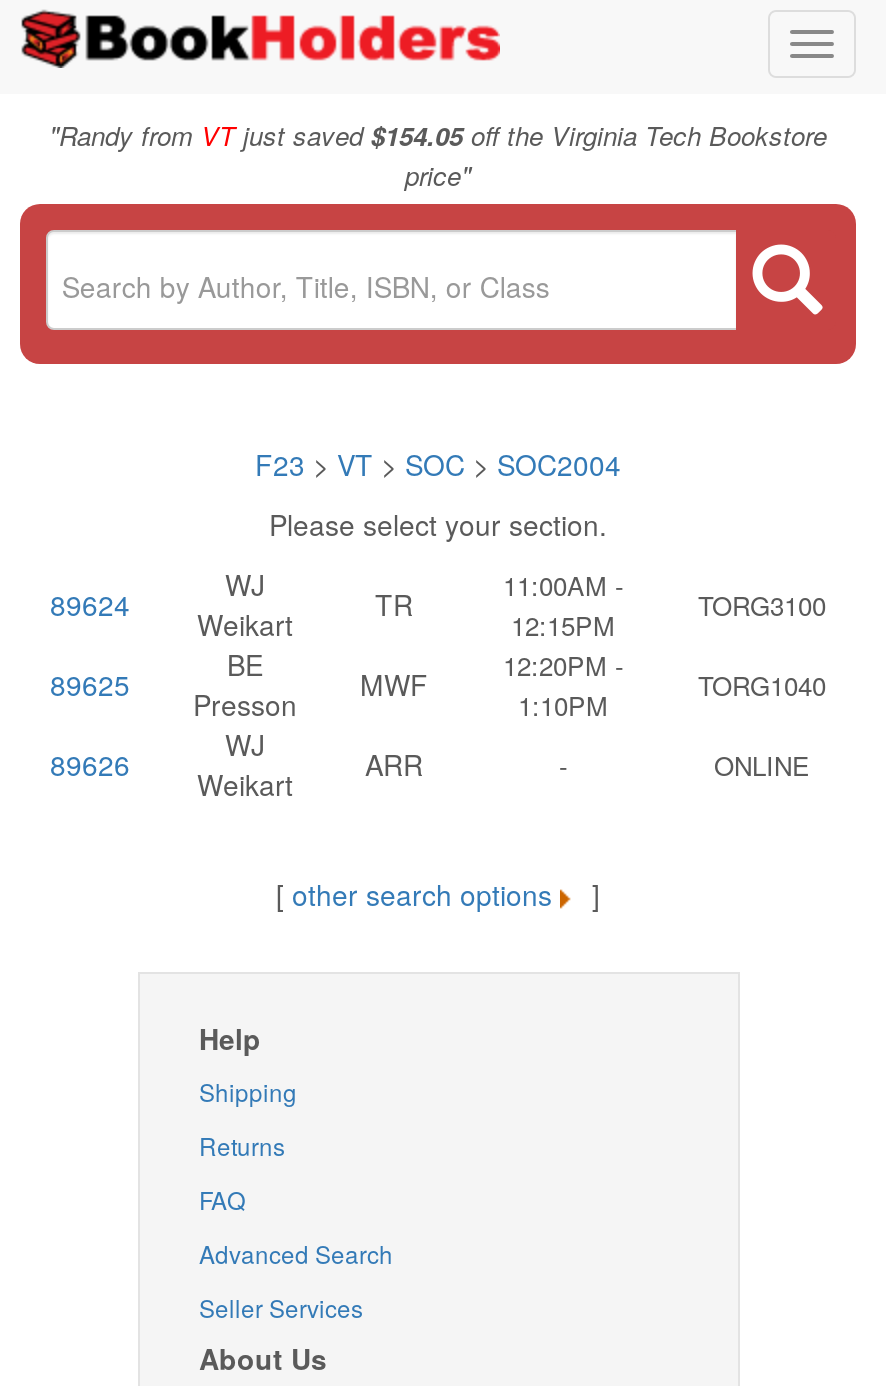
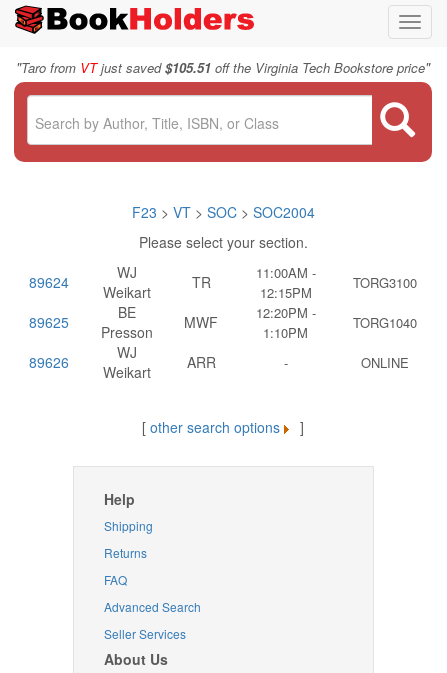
[49,114,827,194] "Randy from VT just saved$154.05 off the Virginia Tech Bookstore | price" -> [16,57,430,77] "Taro from VTjust saved$105.51 off the Virginia Tech Bookstore price"

